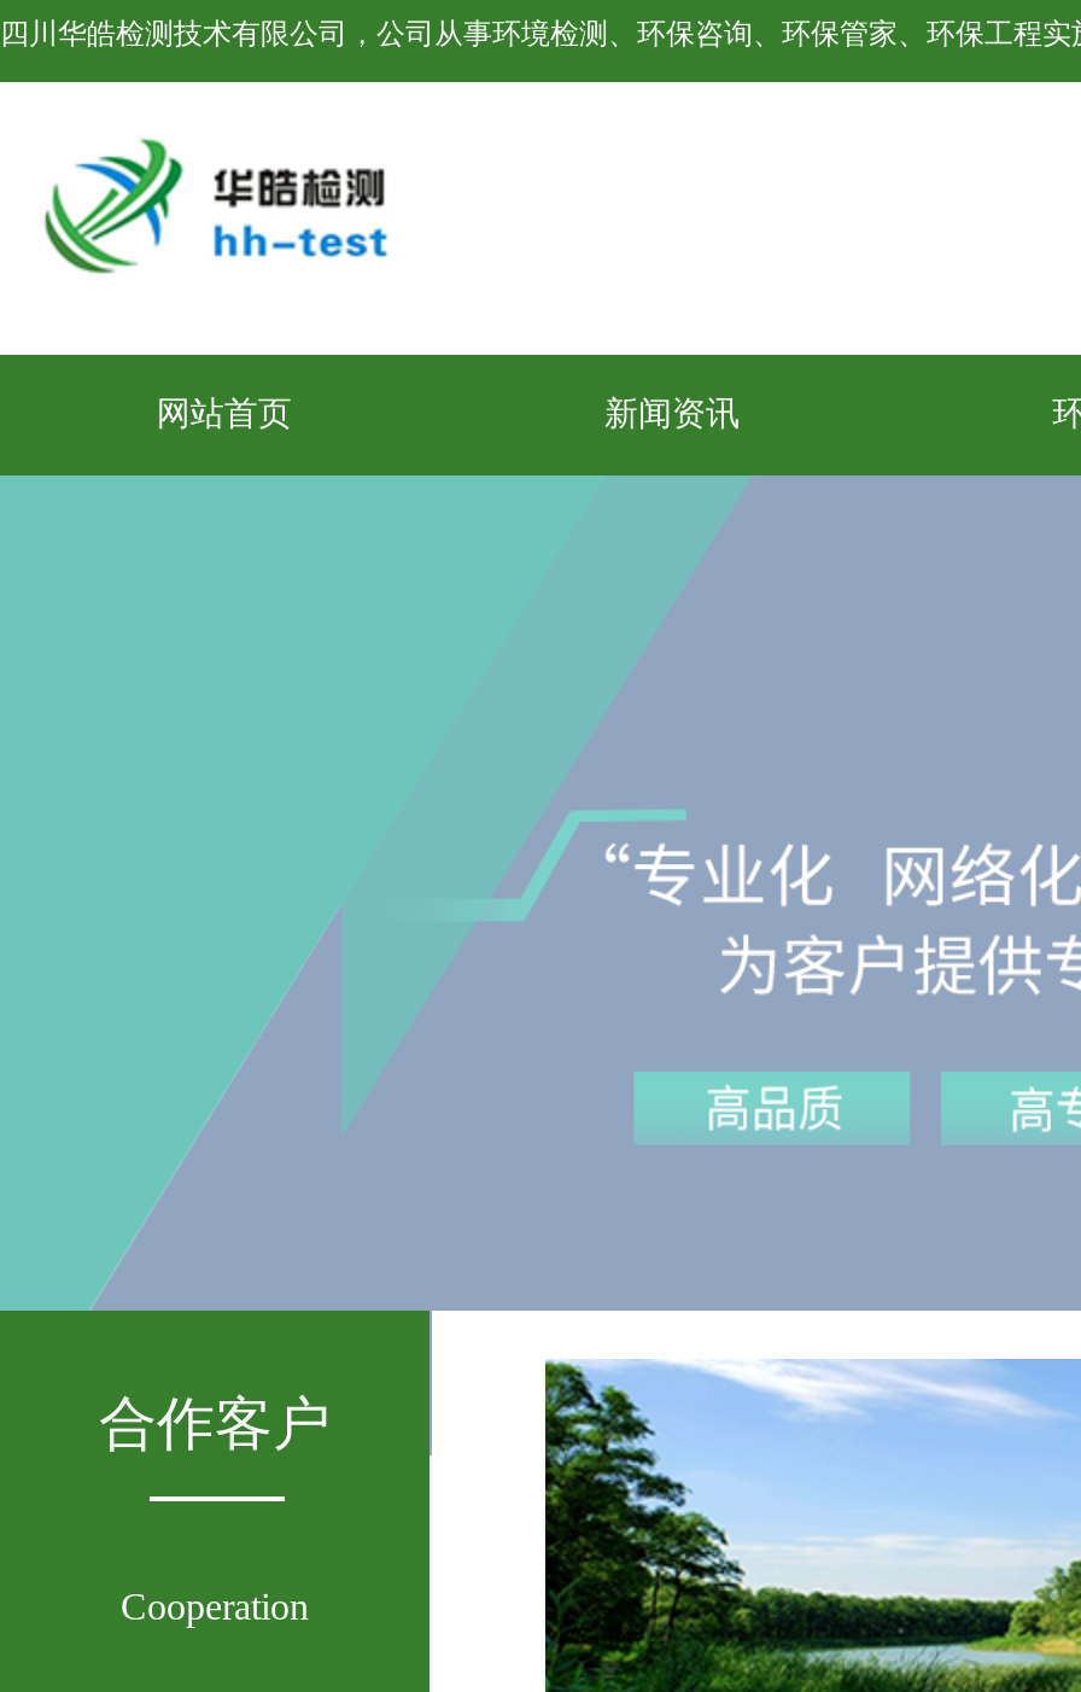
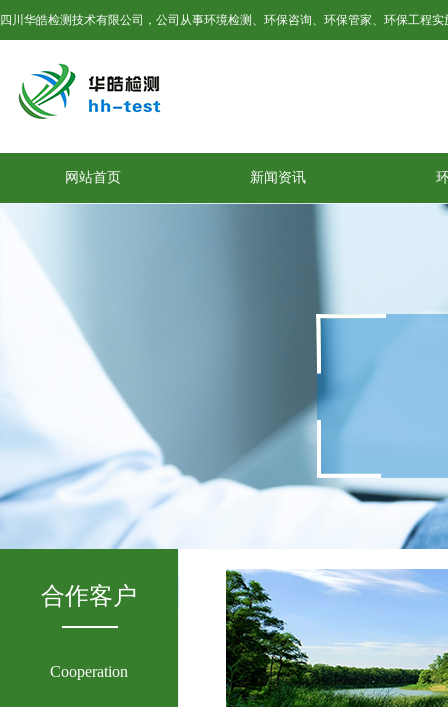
[7,473,1074,1376] [image] -> [3,202,445,577] [image]

